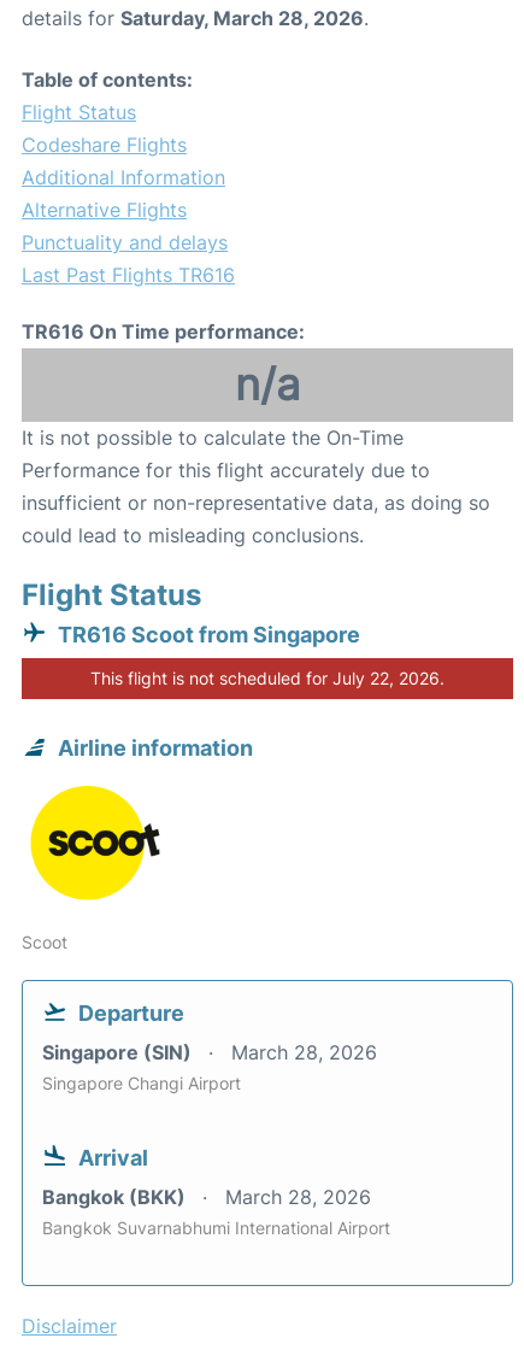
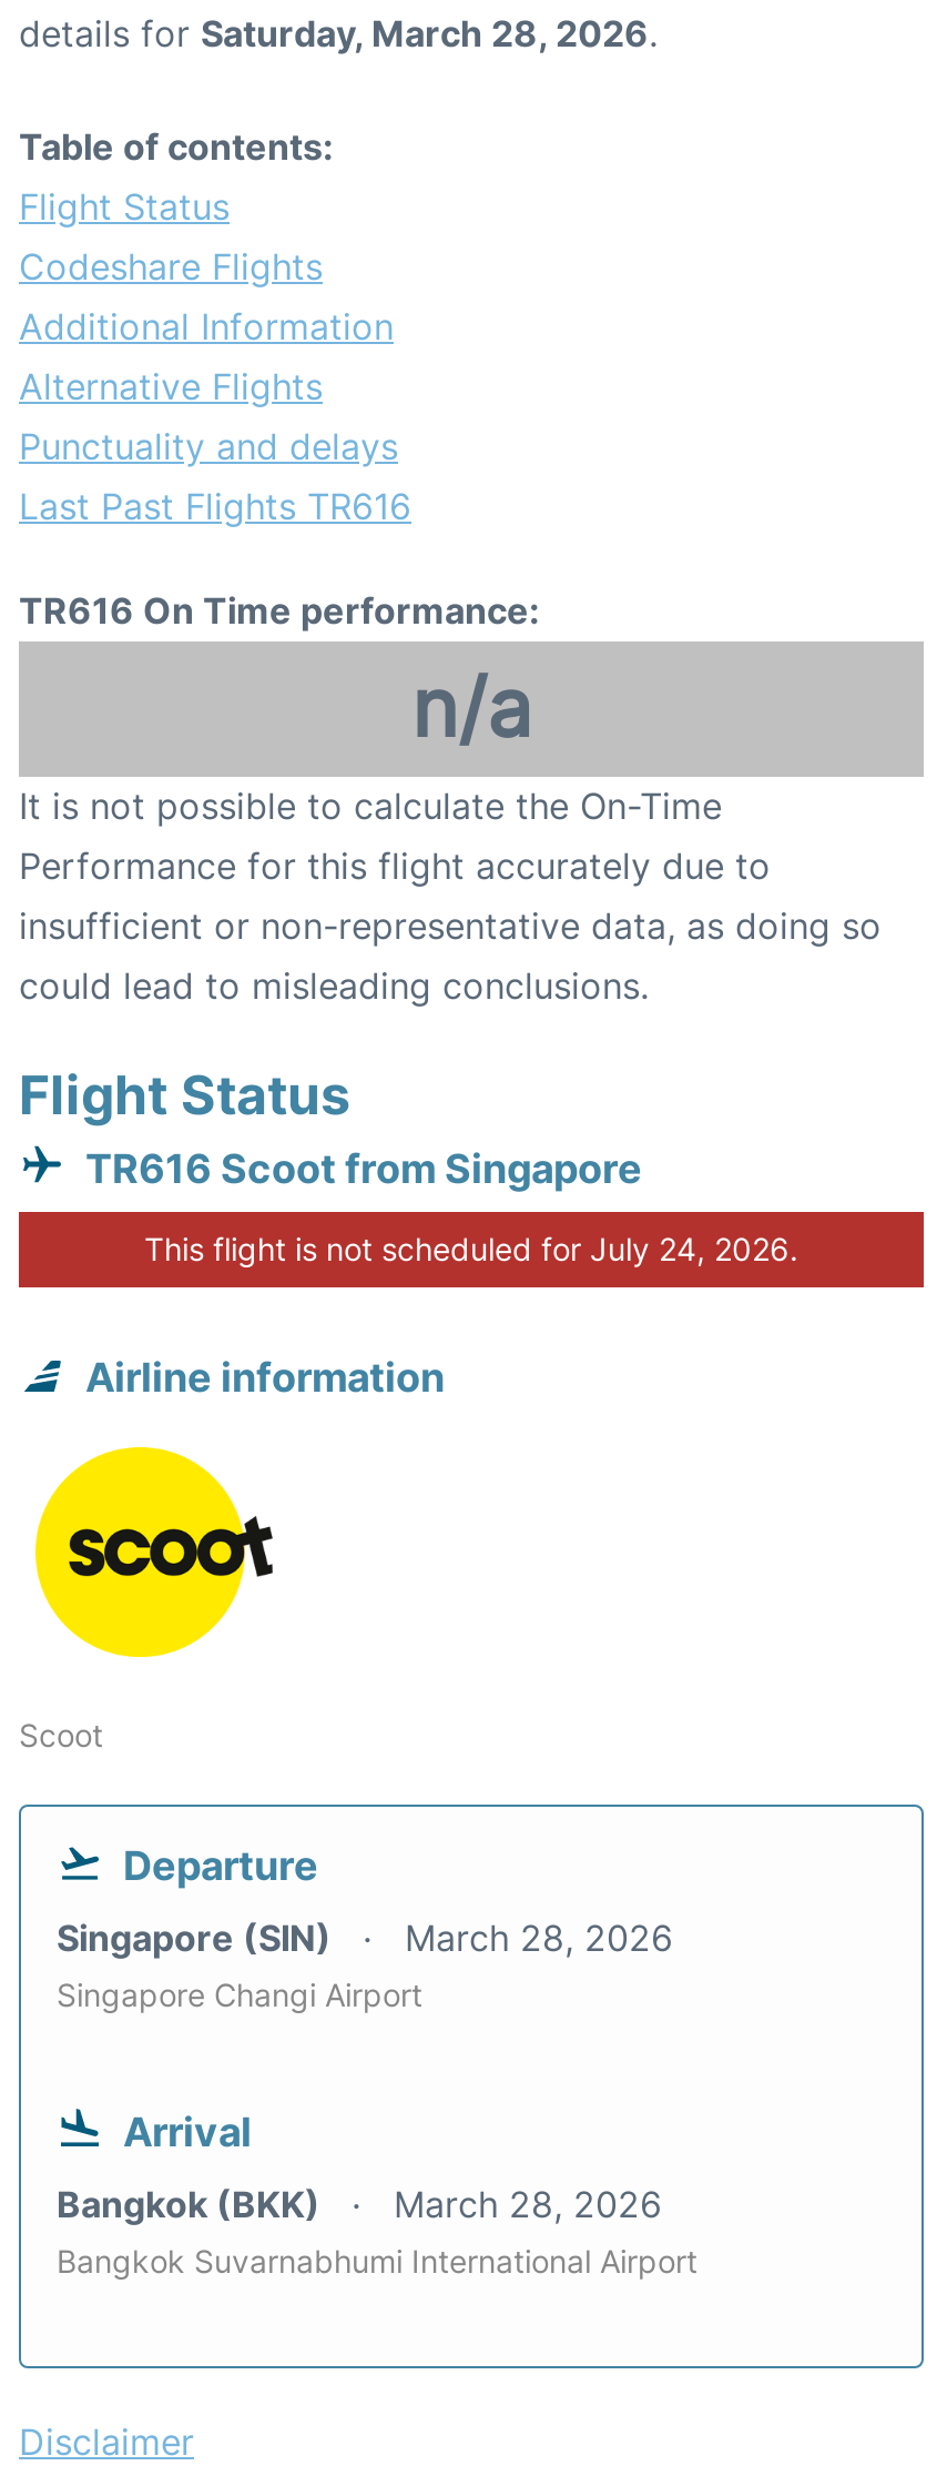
[90,668,444,689] This flight is not scheduled for July 22, 2026. -> [144,1230,798,1268] This flight is not scheduled for July 24, 2026.

